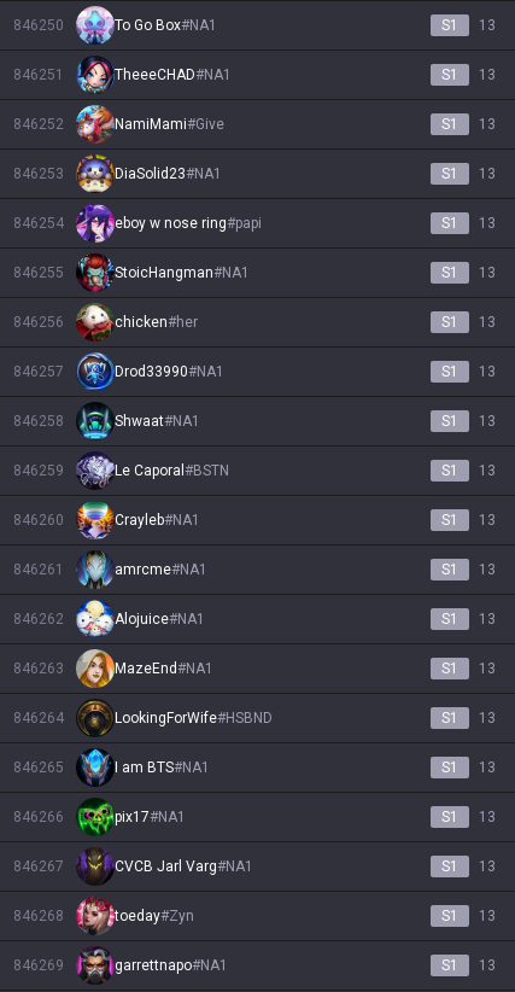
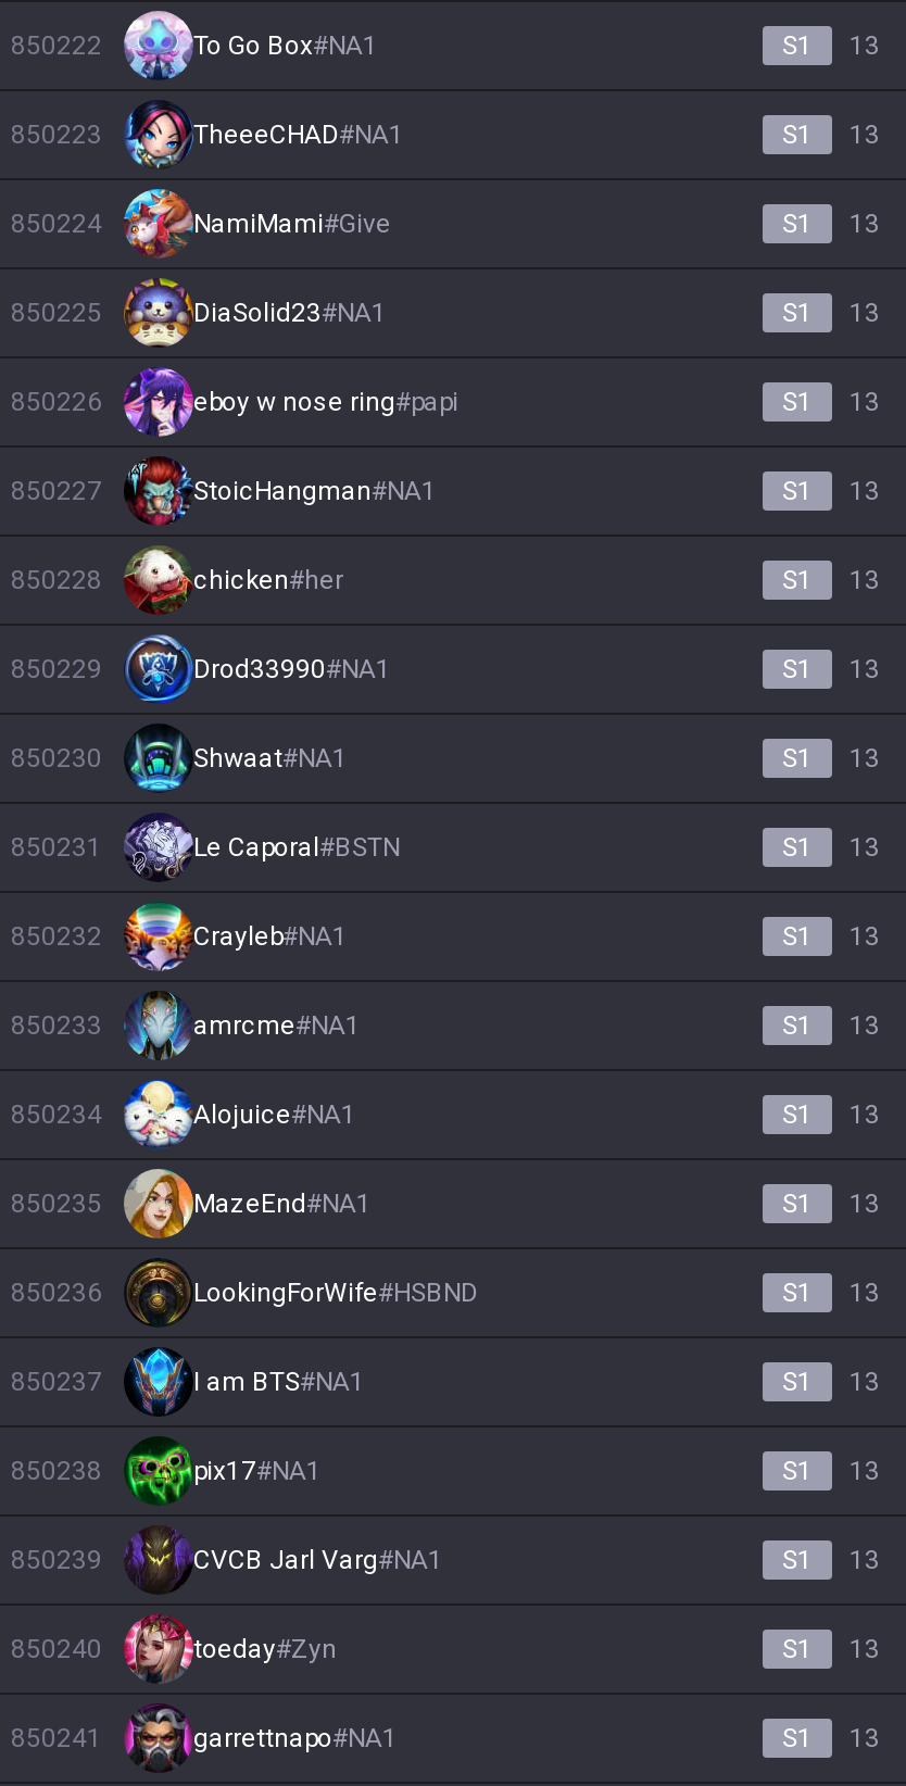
[13,17,64,34] 846250 -> [11,30,102,61] 850222
[13,66,64,83] 846251 -> [11,120,102,150] 850223
[13,116,64,133] 846252 -> [11,209,102,239] 850224
[13,165,64,182] 846253 -> [11,298,102,328] 850225
[13,215,64,232] 846254 -> [11,387,102,417] 850226
[13,264,64,281] 846255 -> [11,476,102,506] 850227
[13,314,64,331] 846256 -> [11,565,102,595] 850228
[13,363,64,380] 846257 -> [11,654,102,684] 850229
[13,413,64,430] 846258 -> [11,743,102,773] 850230
[13,462,64,479] 846259 -> [11,832,102,863] 850231
[13,512,64,529] 846260 -> [11,921,102,952] 850232
[13,561,64,578] 846261 -> [11,1010,102,1041] 850233
[13,611,64,628] 846262 -> [11,1099,102,1130] 850234
[13,660,64,677] 846263 -> [11,1188,102,1219] 850235
[13,710,64,727] 846264 -> [11,1278,102,1308] 850236
[13,759,64,776] 846265 -> [11,1367,102,1397] 850237
[13,809,64,825] 846266 -> [11,1456,102,1486] 850238
[13,858,64,875] 846267 -> [11,1545,102,1575] 850239
[13,908,64,924] 846268 -> [11,1634,102,1664] 850240
[13,957,64,974] 846269 -> [11,1723,102,1753] 850241

